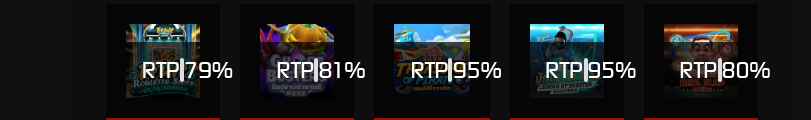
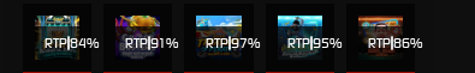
[142,56,232,84] RTP 79% -> [44,35,99,52] RTP 84%
[276,56,364,84] RTP 81% -> [125,35,178,52] RTP 91%
[411,56,501,84] RTP 95% -> [206,35,260,52] RTP 97%
[680,56,770,84] RTP 80% -> [368,35,422,52] RTP 86%

